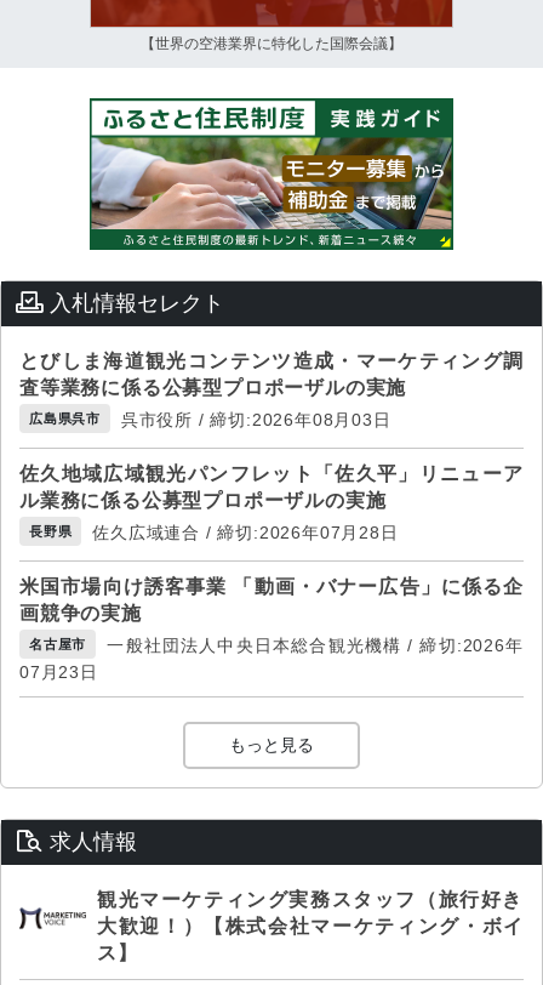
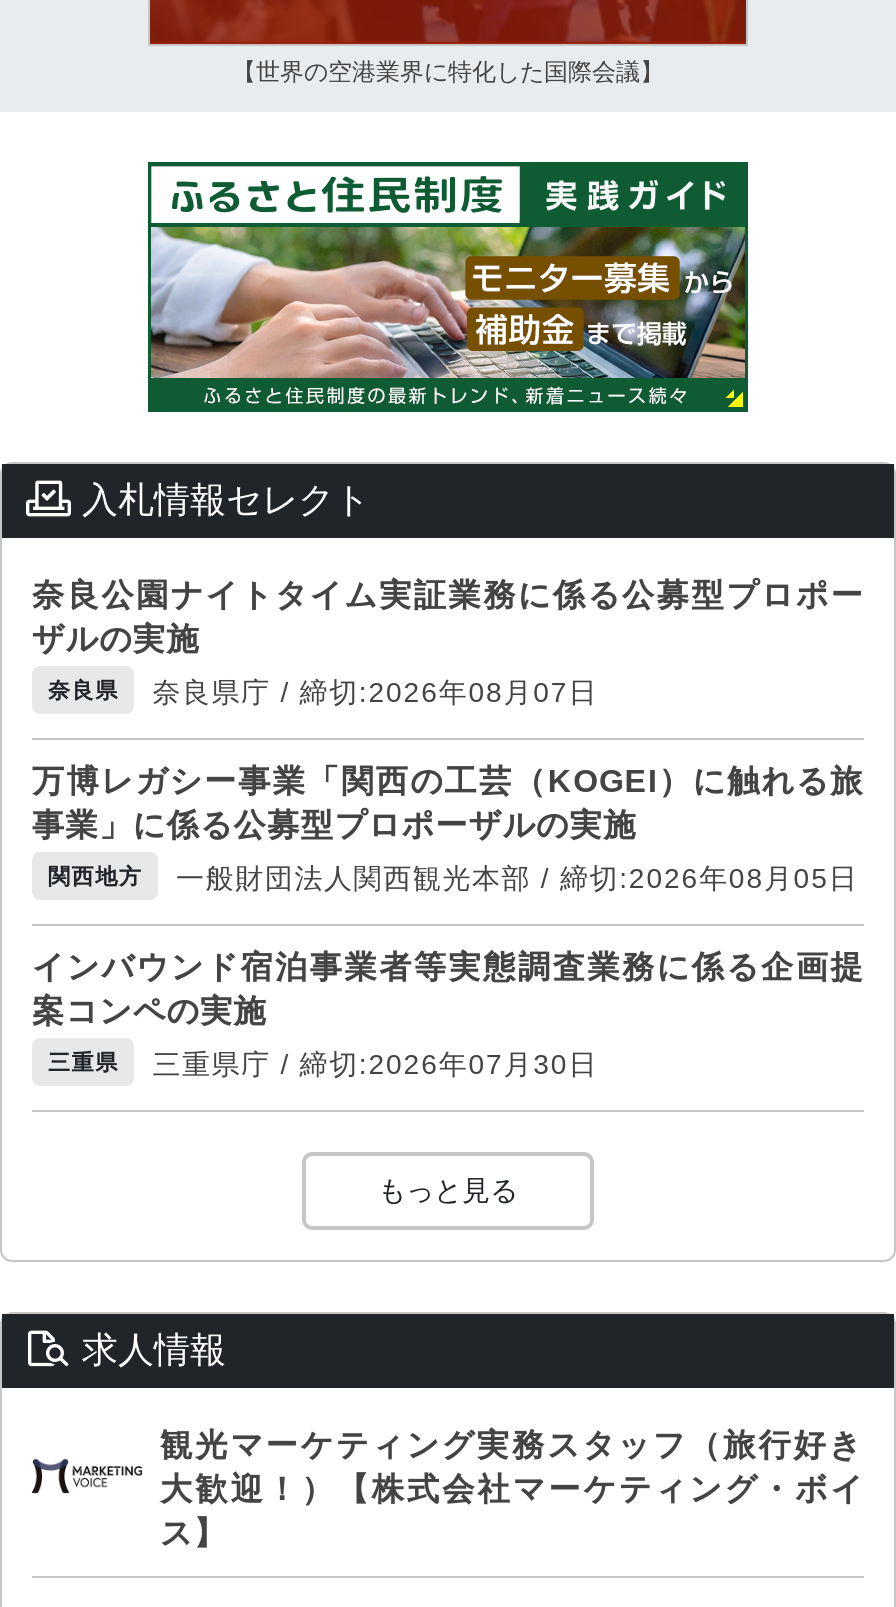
[19,350,524,398] とびしま海道観光コンテンツ造成・マーケティング調 | 査等業務に係る公募型プロポーザルの実施 -> [32,578,864,656] 奈良公園ナイトタイム実証業務に係る公募型プロポー | ザルの実施
[29,410,391,429] 広島県呉市 | 呉市役所 / 締切:2026年08月03日 -> [48,676,598,708] 奈良県 | 奈良県庁 / 締切:2026年08月07日
[19,463,524,510] 佐久地域広域観光パンフレット「佐久平」リニューア | ル業務に係る公募型プロポーザルの実施 -> [32,764,864,842] 万博レガシー事業「関西の工芸（KOGEI）に触れる旅 | 事業」に係る公募型プロポーザルの実施
[29,523,398,542] 長野県 | 佐久広域連合 / 締切:2026年07月28日 -> [48,862,858,894] 関西地方 | 一般財団法人関西観光本部 / 締切:2026年08月05日
[19,576,524,623] 米国市場向け誘客事業 「動画・バナー広告」に係る企 | 画競争の実施 -> [32,950,864,1028] インバウンド宿泊事業者等実態調査業務に係る企画提 | 案コンペの実施
[19,635,524,681] 名古屋市 | 一般社団法人中央日本総合観光機構 / 締切:2026年 | 07月23日 -> [48,1048,598,1080] 三重県 | 三重県庁 / 締切:2026年07月30日

